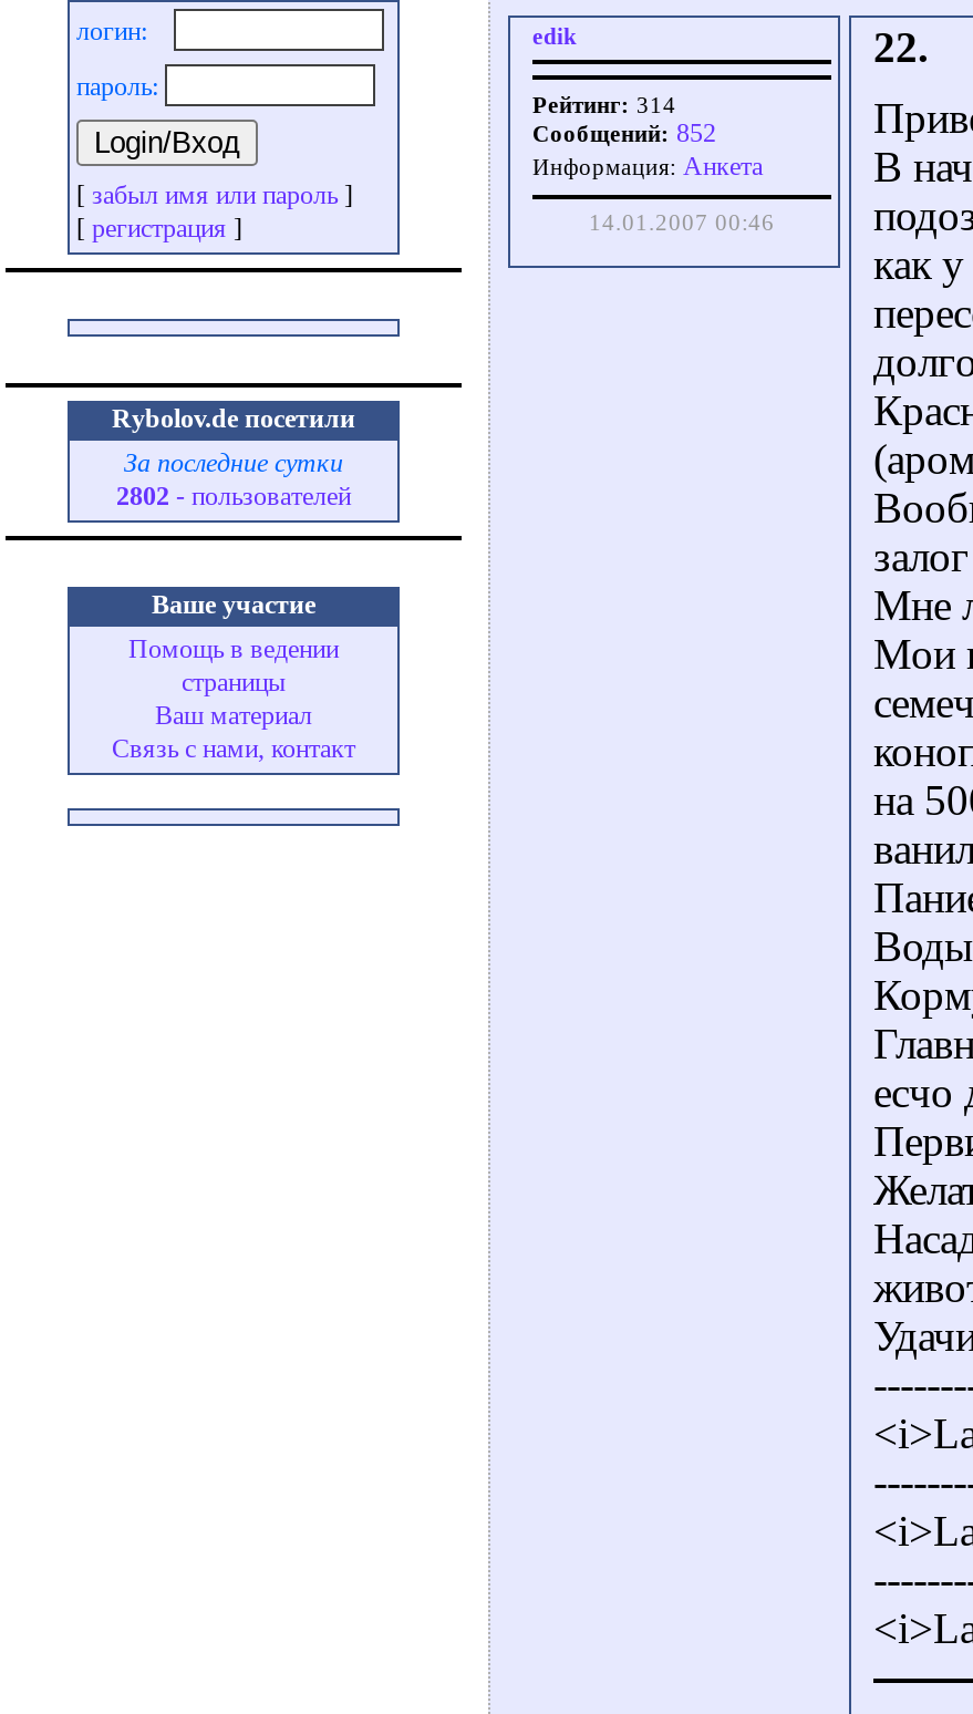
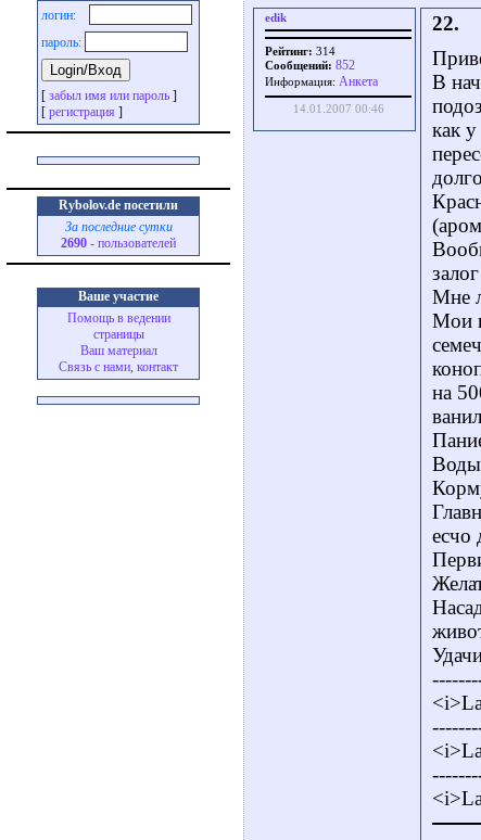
[116,481,351,512] 2802 - пользователей -> [61,236,176,251] 2690 - пользователей

